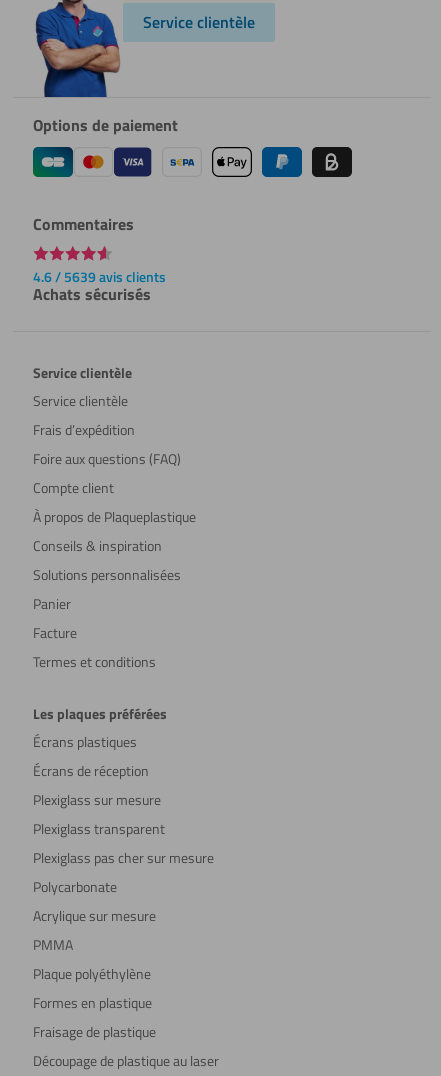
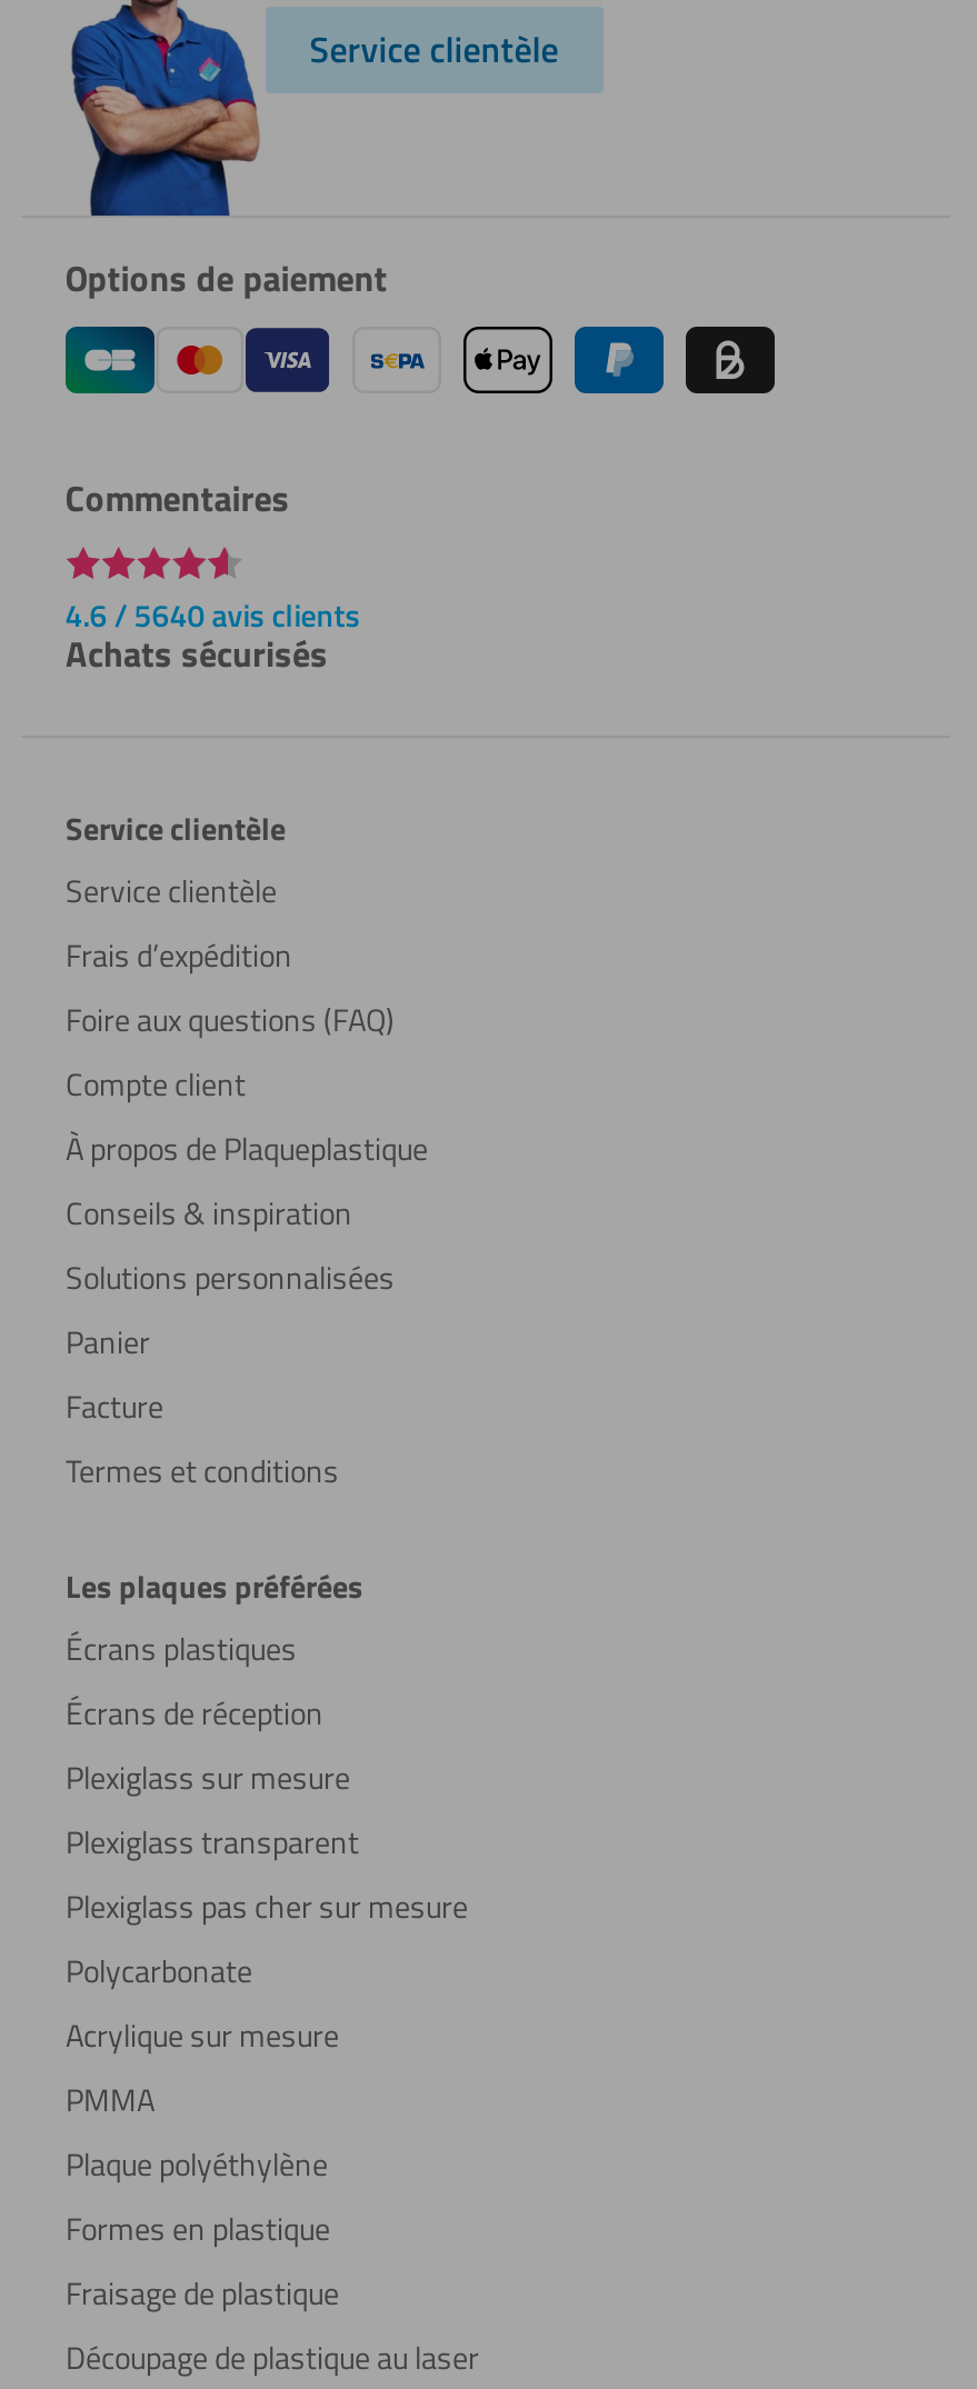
[33,266,166,287] 4.6 / 5639 avis clients -> [65,592,361,638] 4.6 / 5640 avis clients

